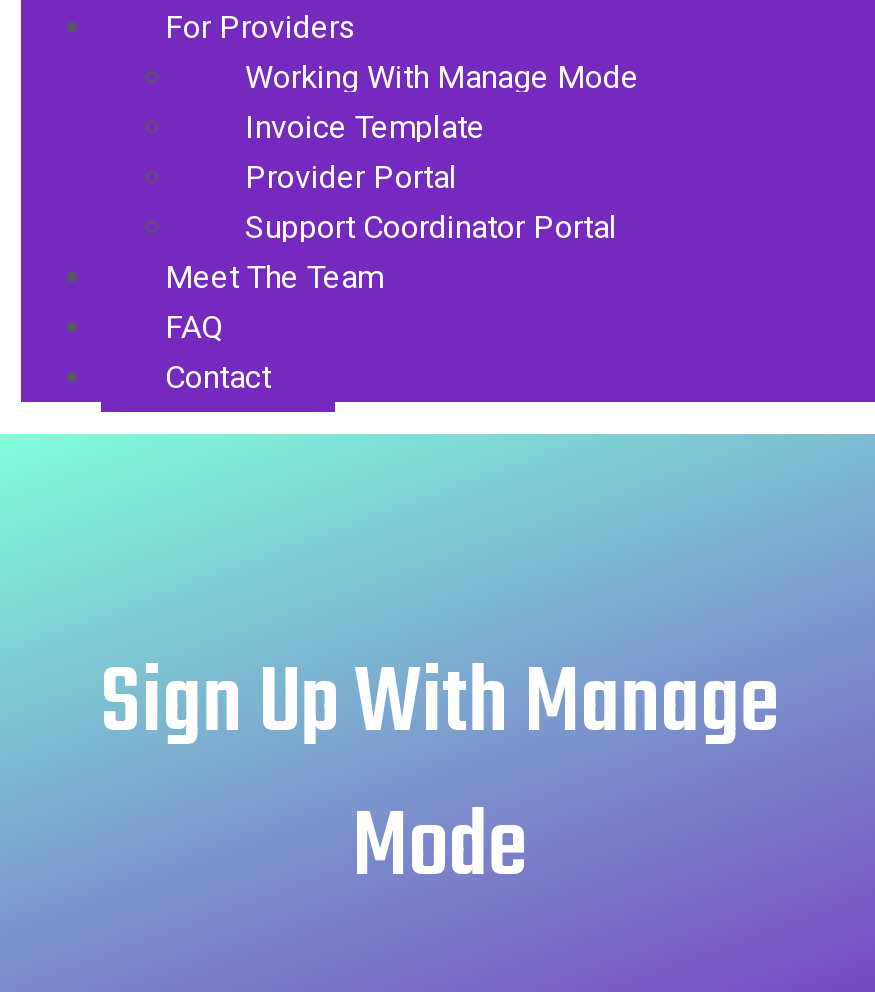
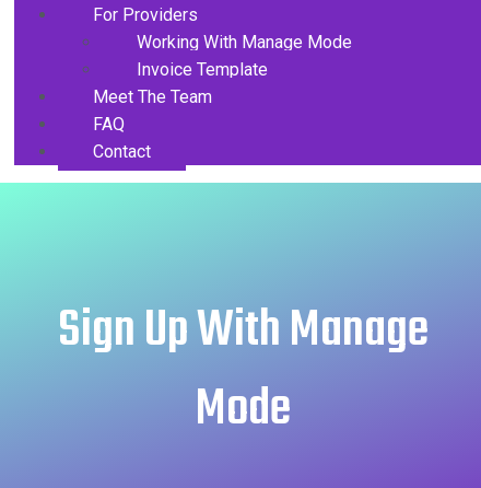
[245,158,617,246] Provider Portal | Support Coordinator Portal -> none

